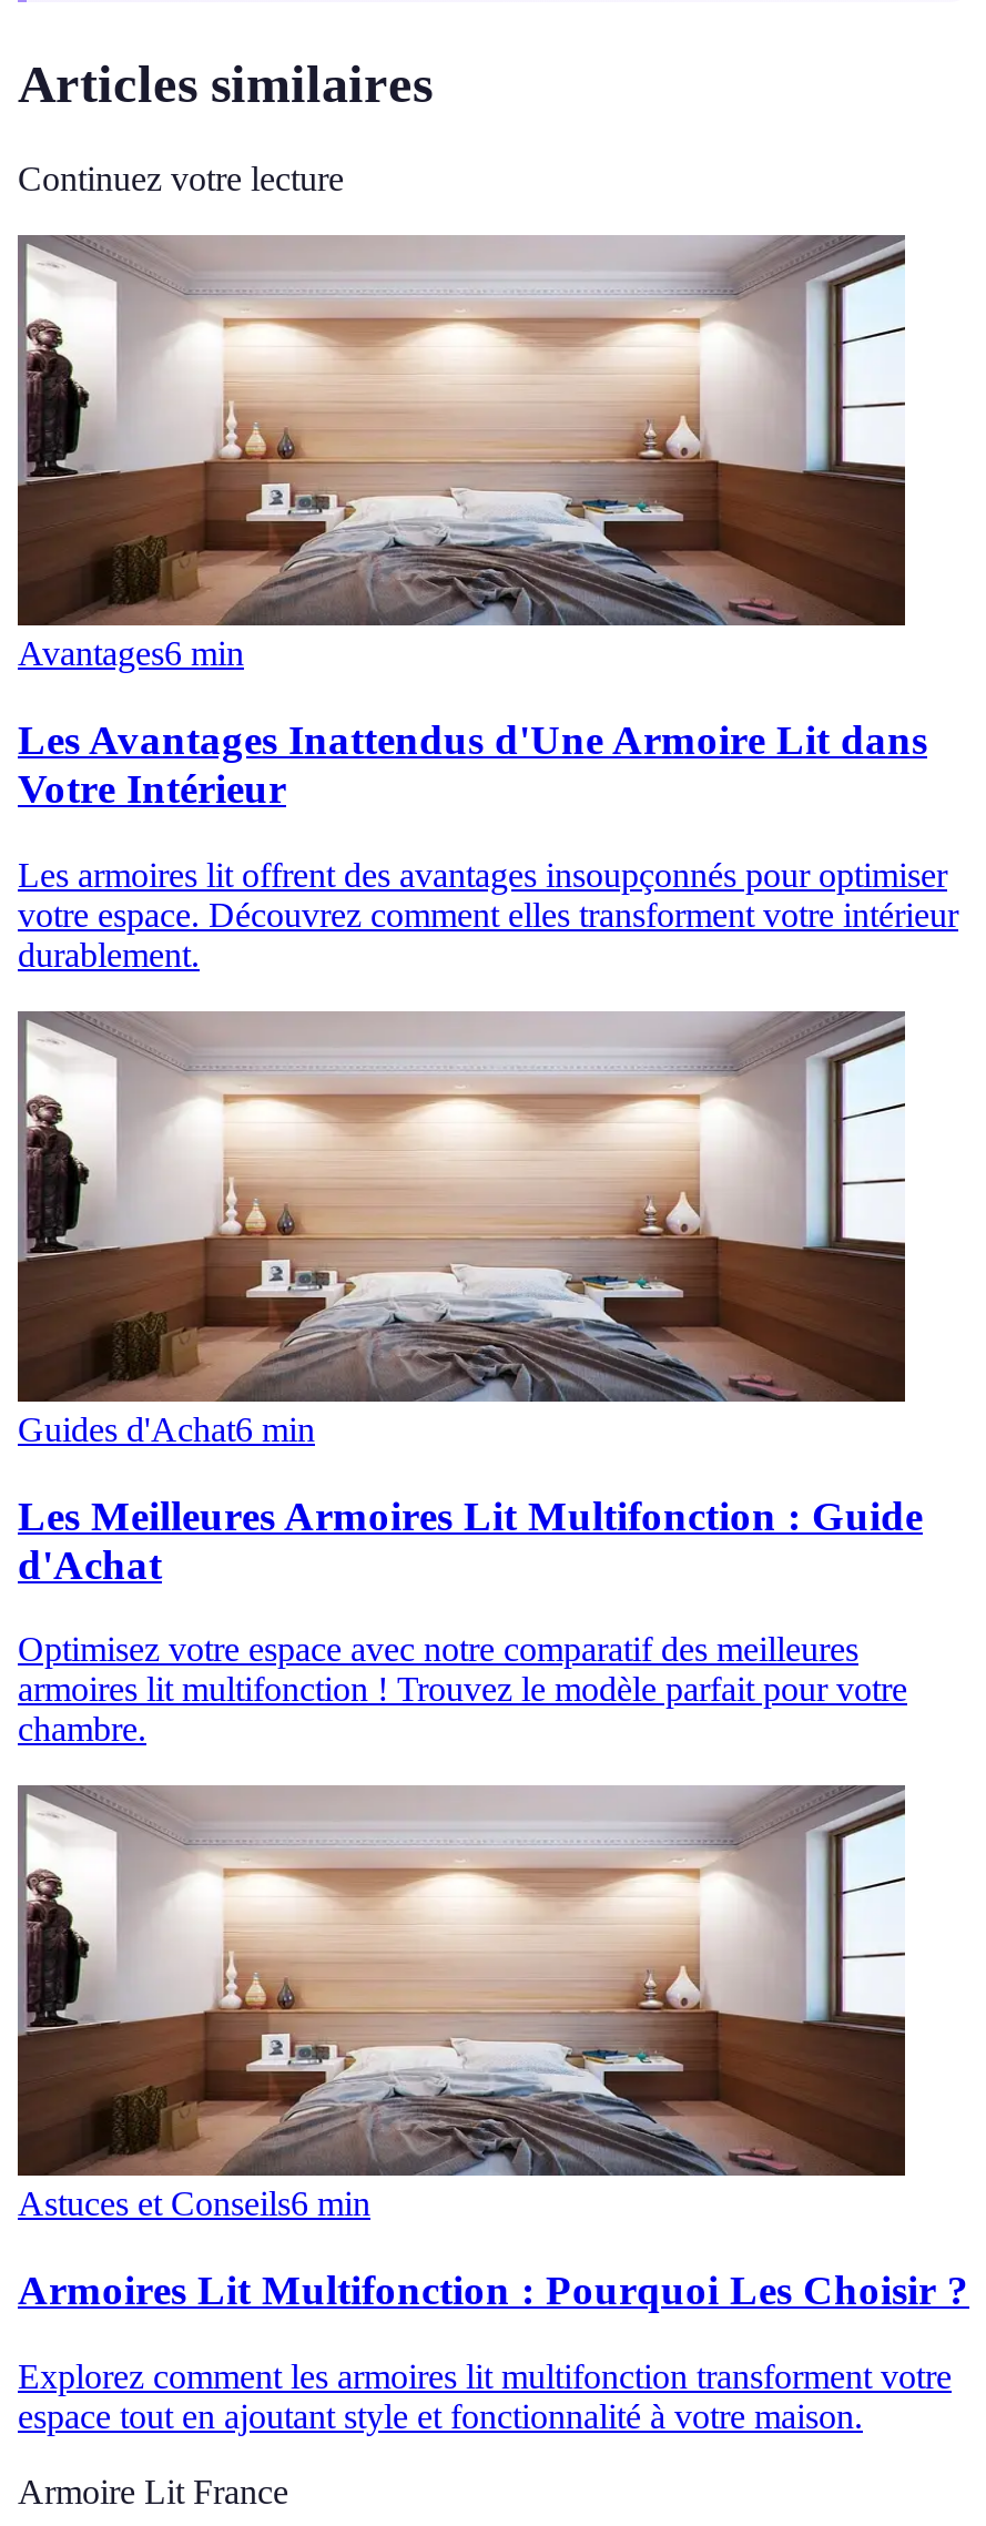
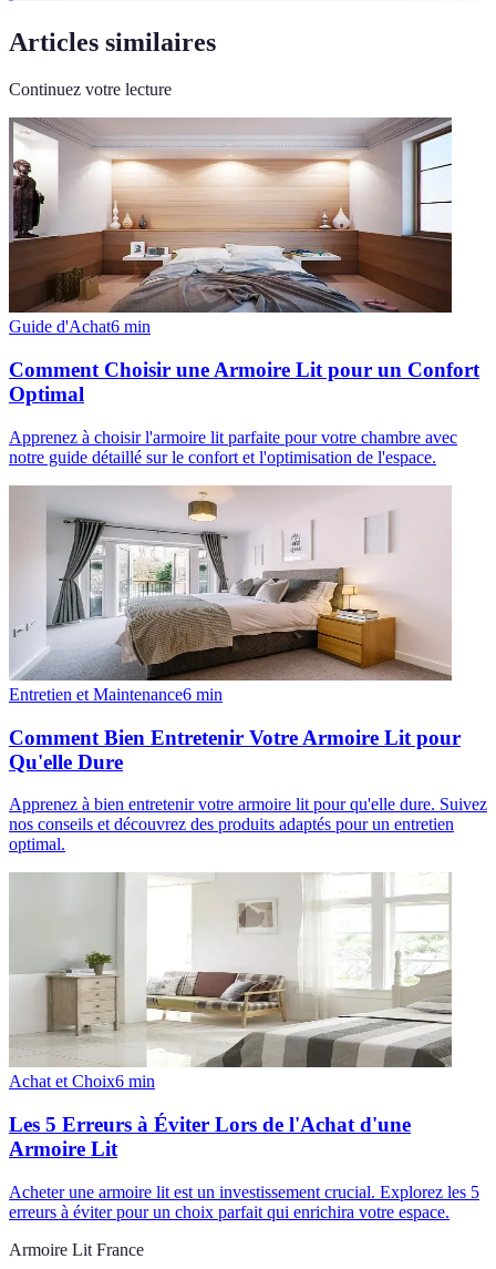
[18,635,244,673] Avantages6 min -> [9,317,151,336] Guide d'Achat6 min
[18,717,927,812] Les Avantages Inattendus d'Une Armoire Lit dans | Votre Intérieur -> [9,358,479,406] Comment Choisir une Armoire Lit pour un Confort | Optimal
[18,856,958,973] Les armoires lit offrent des avantages insoupçonnés pour optimiser | votre espace. Découvrez comment elles transforment votre intérieur | durablement. -> [9,428,457,466] Apprenez à choisir l'armoire lit parfaite pour votre chambre avec | notre guide détaillé sur le confort et l'optimisation de l'espace.
[16,974,907,1448] [image] | Guides d'Achat6 min -> [9,485,452,704] [image] | Entretien et Maintenance6 min
[18,1491,923,1587] Les Meilleures Armoires Lit Multifonction : Guide | d'Achat -> [9,725,461,773] Comment Bien Entretenir Votre Armoire Lit pour | Qu'elle Dure
[18,1630,907,1748] Optimisez votre espace avec notre comparatif des meilleures | armoires lit multifonction ! Trouvez le modèle parfait pour votre | chambre. -> [9,795,487,854] Apprenez à bien entretenir votre armoire lit pour qu'elle dure. Suivez | nos conseils et découvrez des produits adaptés pour un entretien | optimal.
[18,1745,907,2223] [image] | Astuces et Conseils6 min -> [9,871,453,1091] [image] | Achat et Choix6 min
[18,2267,969,2313] Armoires Lit Multifonction : Pourquoi Les Choisir ? -> [9,1113,411,1160] Les 5 Erreurs à Éviter Lors de l'Achat d'une | Armoire Lit
[18,2357,952,2434] Explorez comment les armoires lit multifonction transforment votre | espace tout en ajoutant style et fonctionnalité à votre maison. -> [9,1182,479,1221] Acheter une armoire lit est un investissement crucial. Explorez les 5 | erreurs à éviter pour un choix parfait qui enrichira votre espace.

